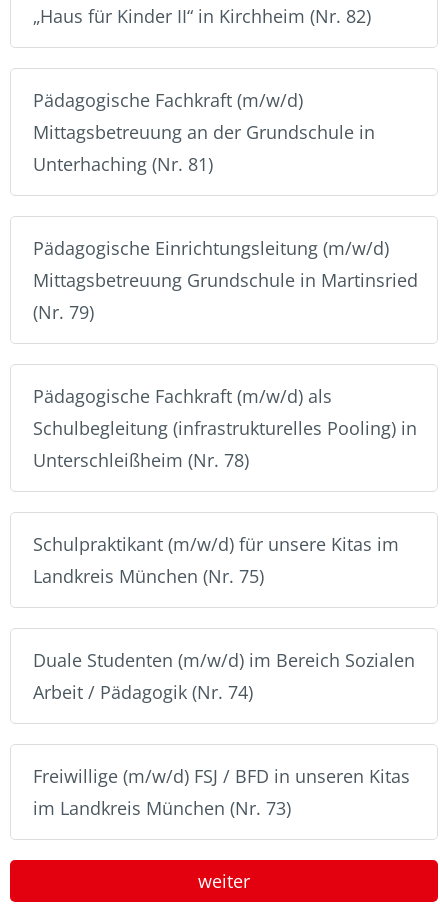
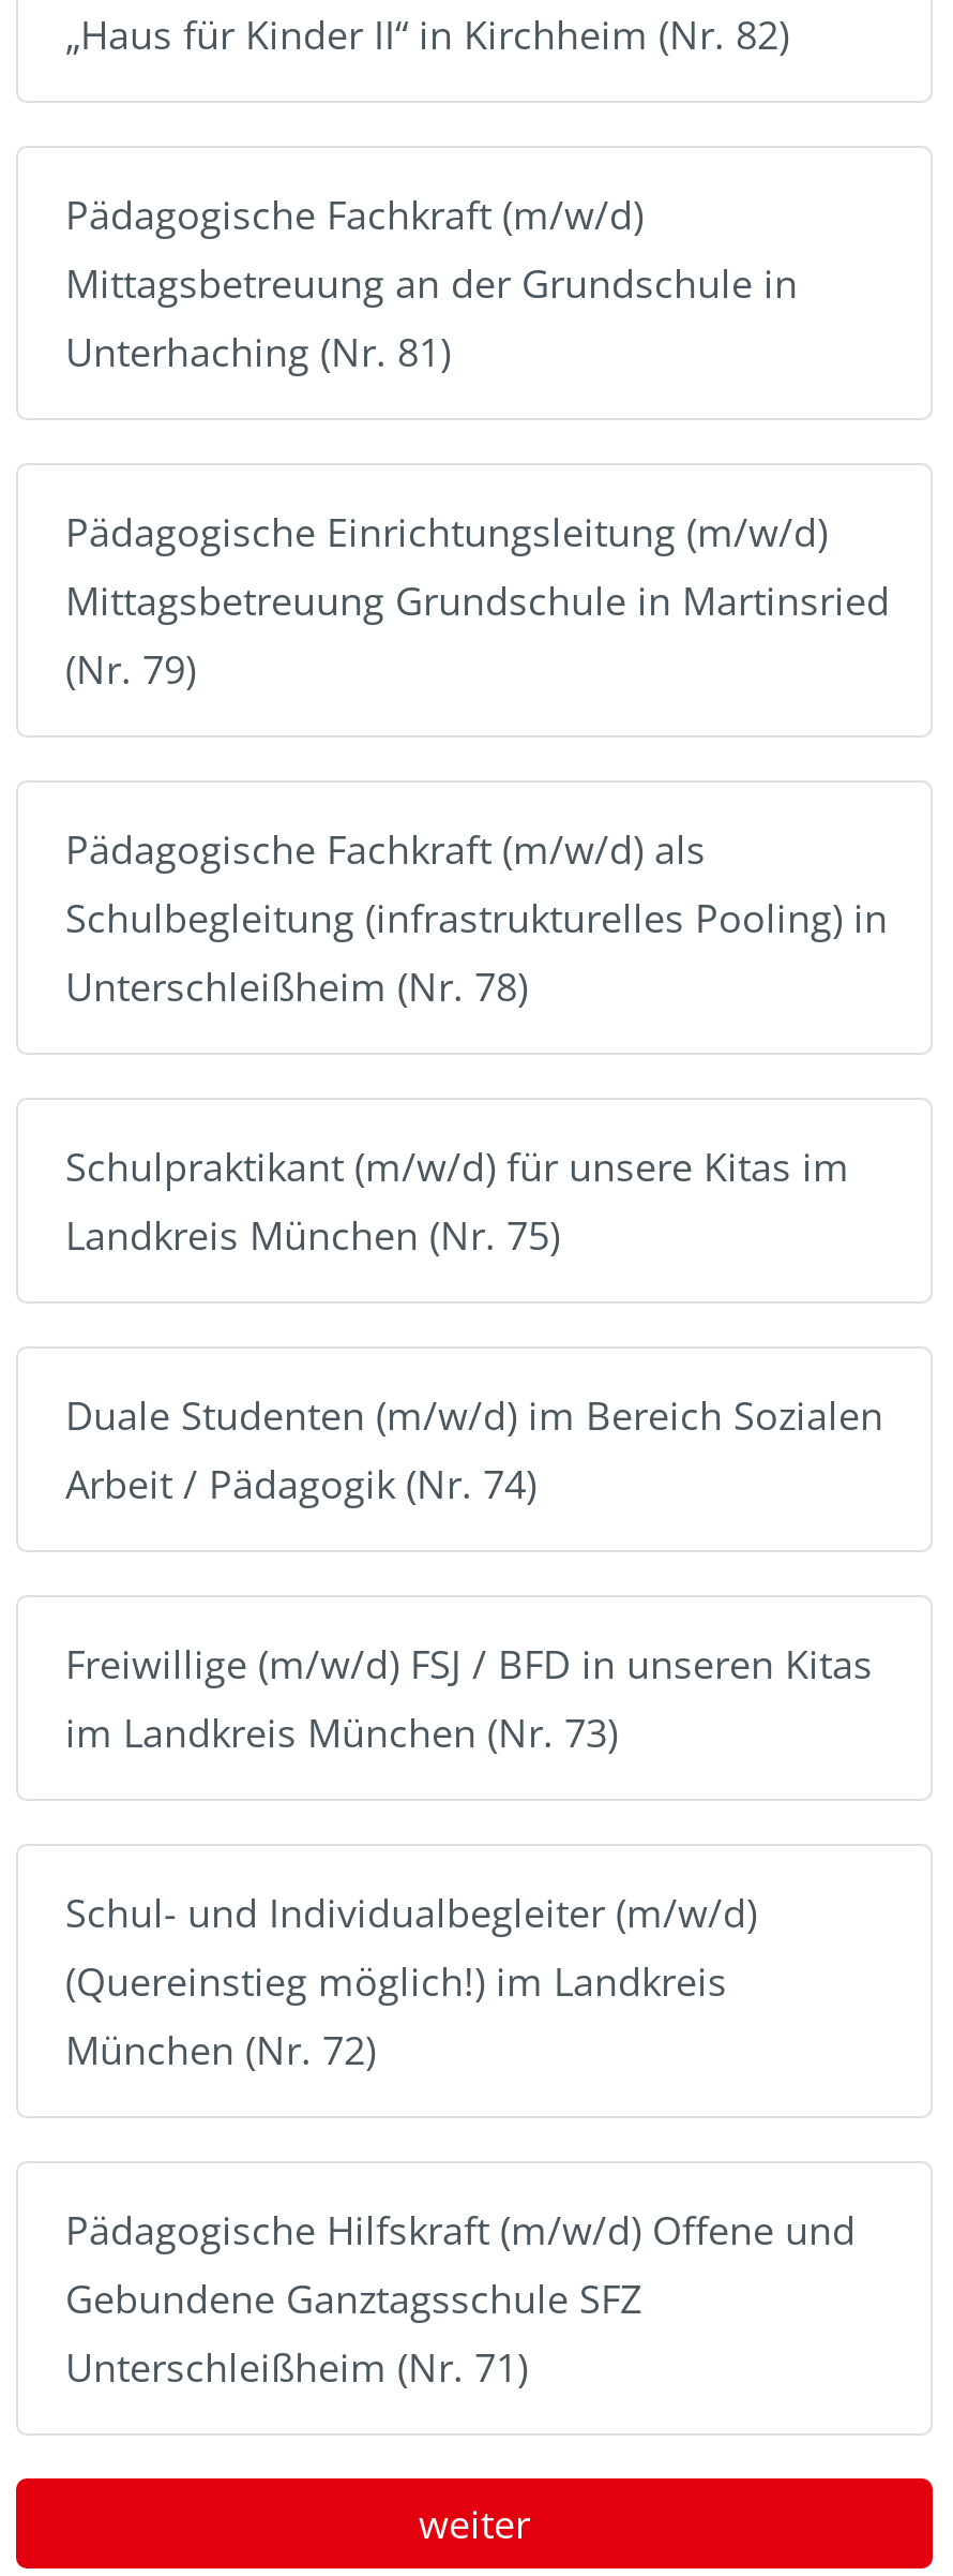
none -> [65,1886,856,2392] Schul- und Individualbegleiter (m/w/d) | (Quereinstieg möglich!) im Landkreis | München (Nr. 72) | Pädagogische Hilfskraft (m/w/d) Offene und | Gebundene Ganztagsschule SFZ | Unterschleißheim (Nr. 71)

